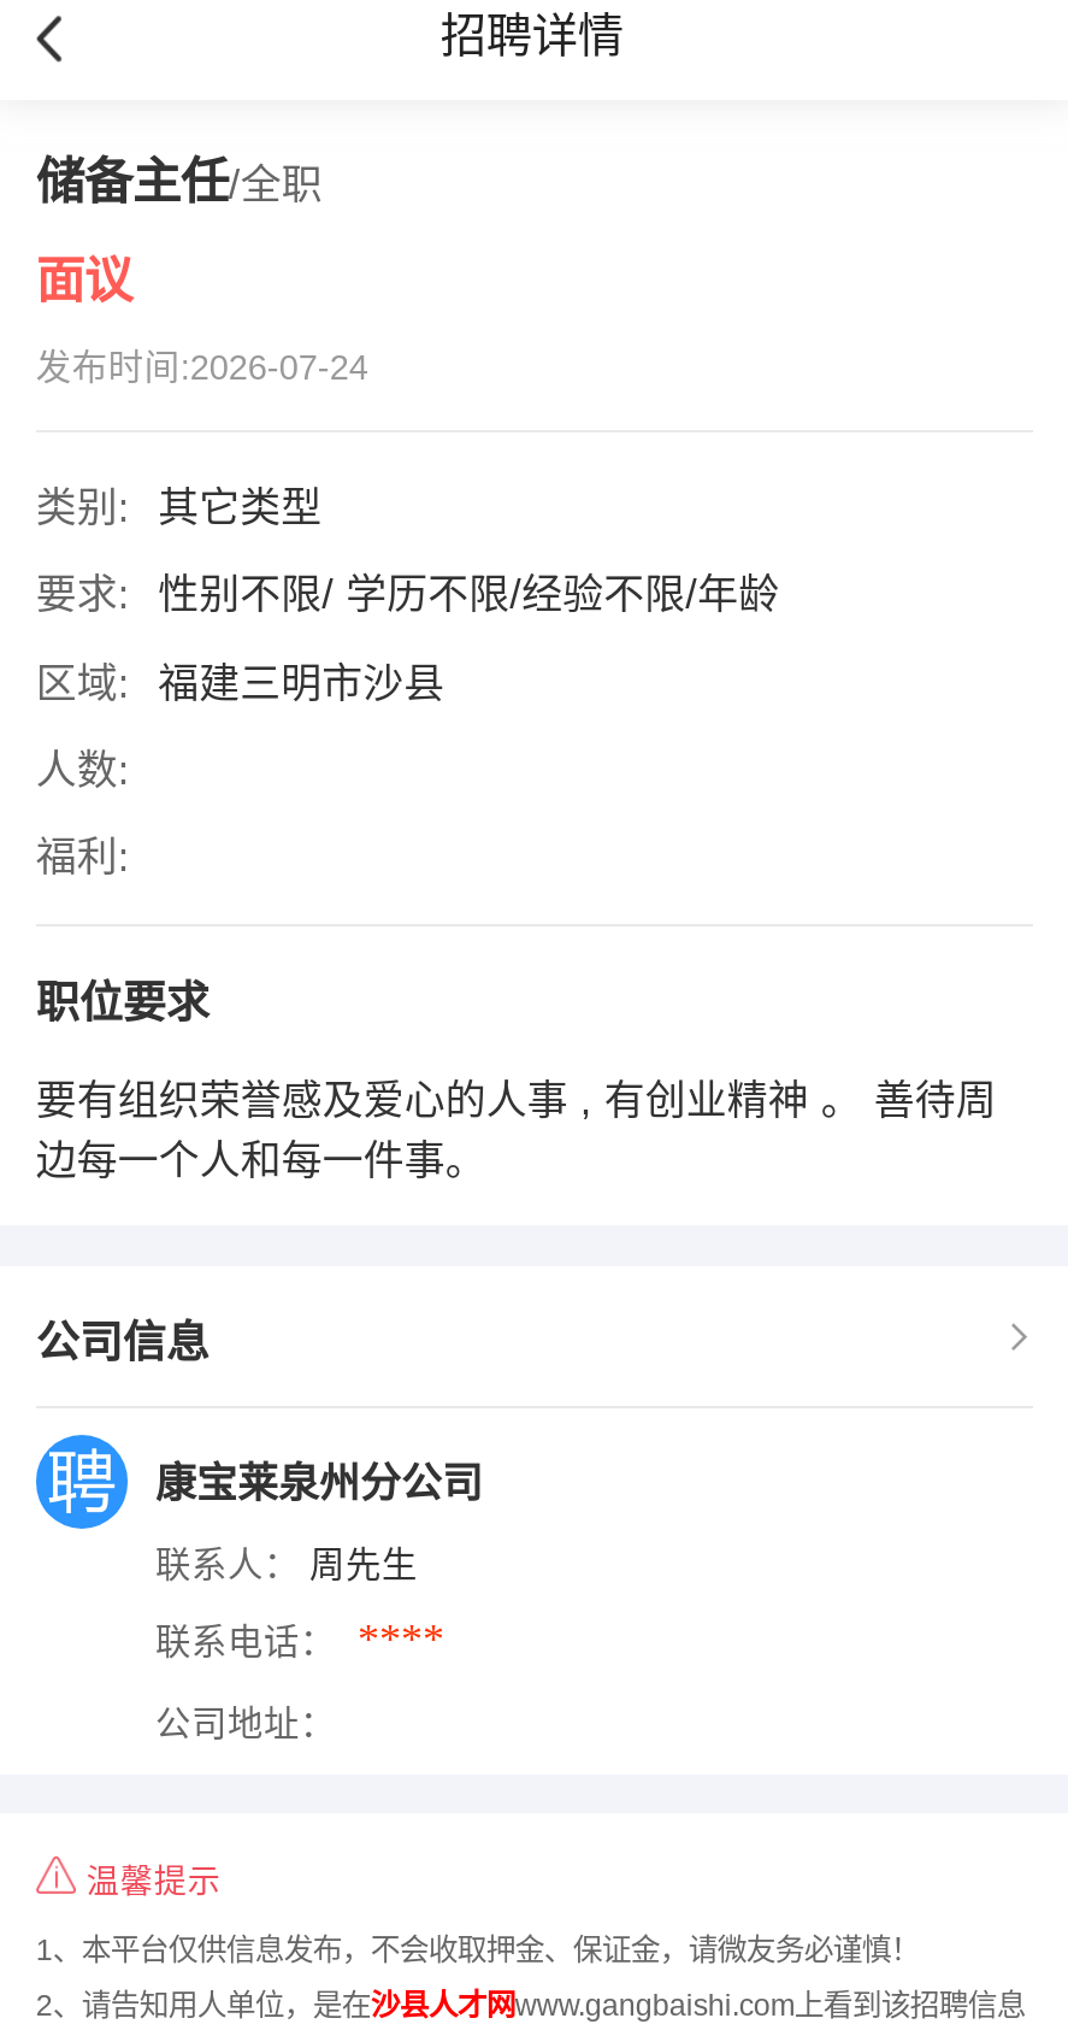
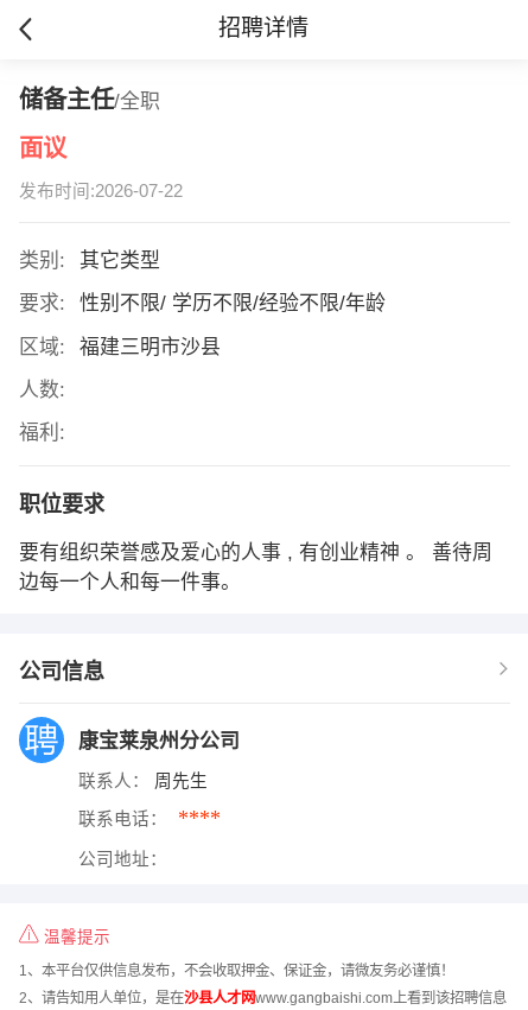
[36,349,368,387] 发布时间:2026-07-24 -> [19,182,183,201] 发布时间:2026-07-22

